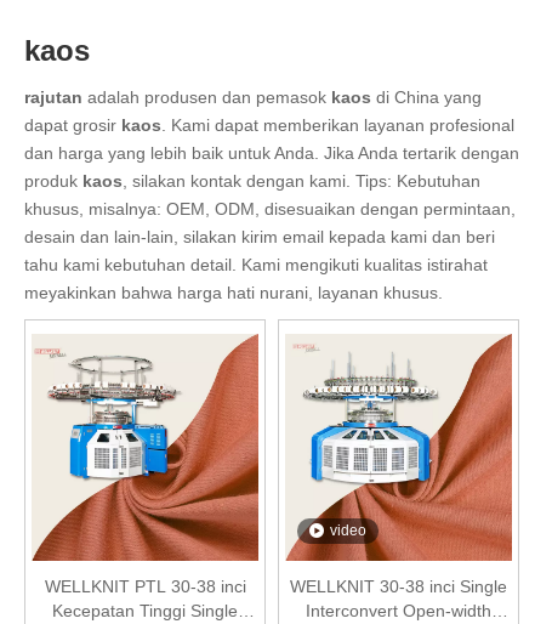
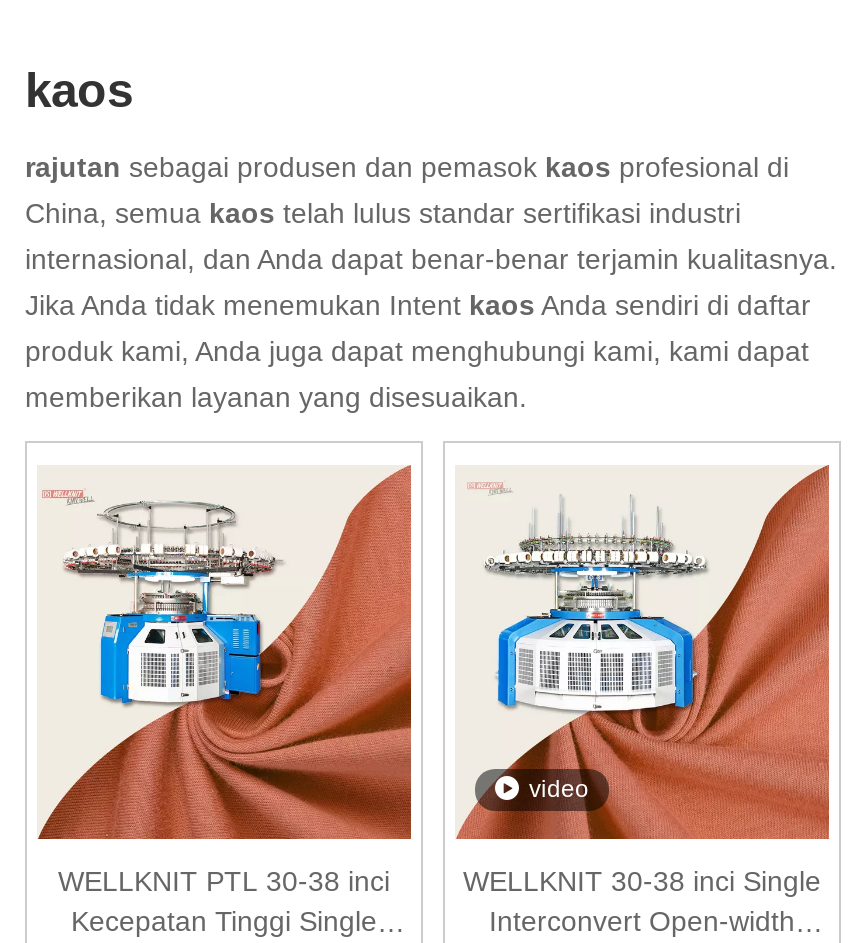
[24,88,519,303] rajutan adalah produsen dan pemasok kaos di China yang | dapat grosir kaos. Kami dapat memberikan layanan profesional | dan harga yang lebih baik untuk Anda. Jika Anda tertarik dengan | produk kaos, silakan kontak dengan kami. Tips: Kebutuhan | khusus, misalnya: OEM, ODM, disesuaikan dengan permintaan, | desain dan lain-lain, silakan kirim email kepada kami dan beri | tahu kami kebutuhan detail. Kami mengikuti kualitas istirahat | meyakinkan bahwa harga hati nurani, layanan khusus. -> [25,152,837,414] rajutan sebagai produsen dan pemasok kaos profesional di | China, semua kaos telah lulus standar sertifikasi industri | internasional, dan Anda dapat benar-benar terjamin kualitasnya. | Jika Anda tidak menemukan Intent kaos Anda sendiri di daftar | produk kami, Anda juga dapat menghubungi kami, kami dapat | memberikan layanan yang disesuaikan.

